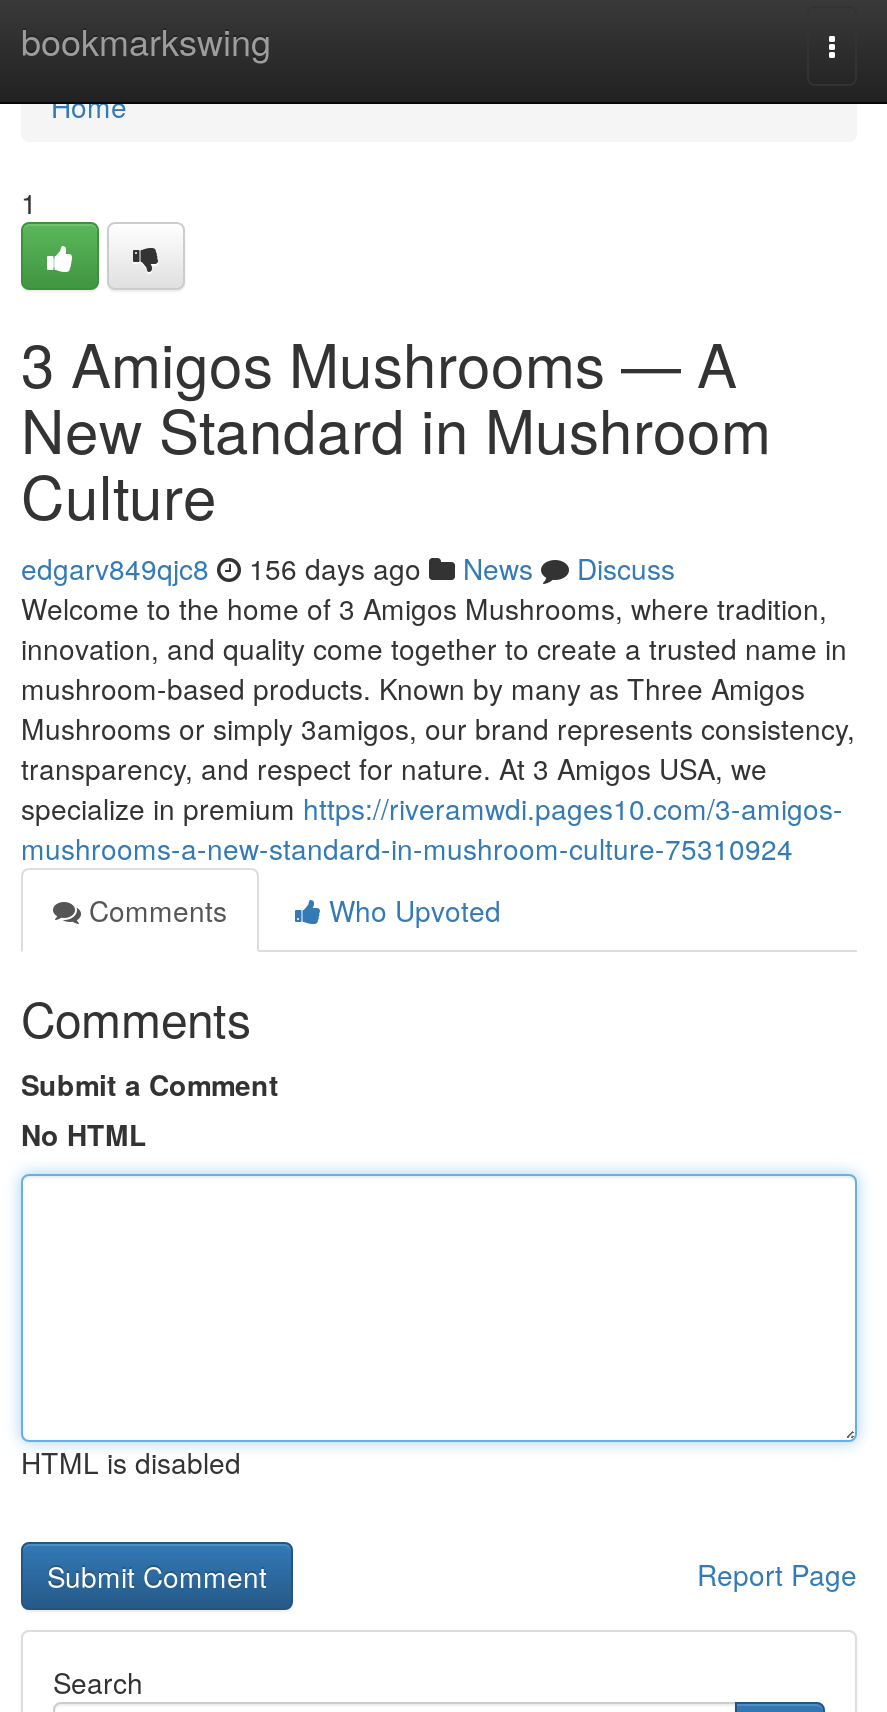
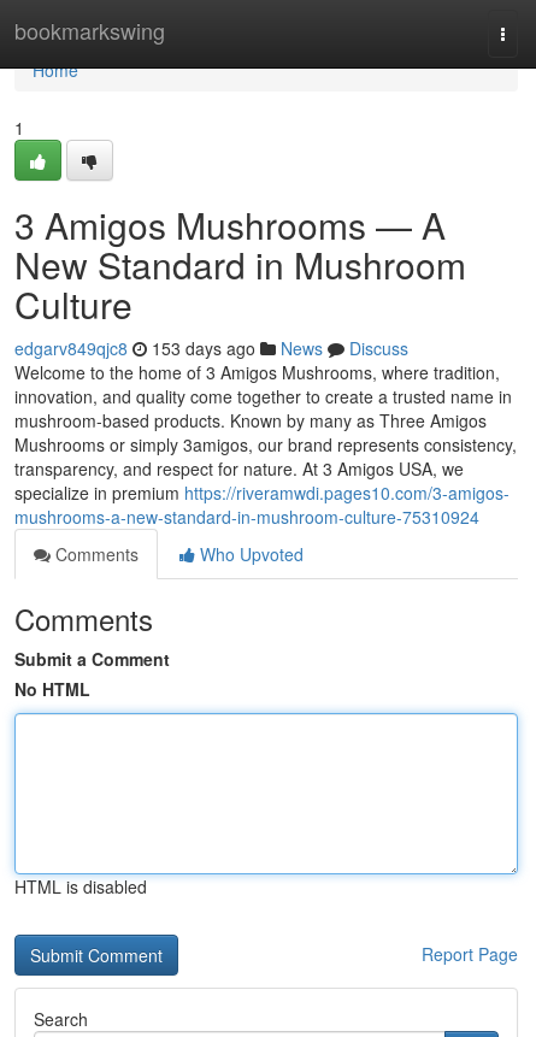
[21,548,675,588] edgarv849qjc8 156 days ago News Discuss -> [14,336,408,360] edgarv849qjc8 153 days ago News Discuss

